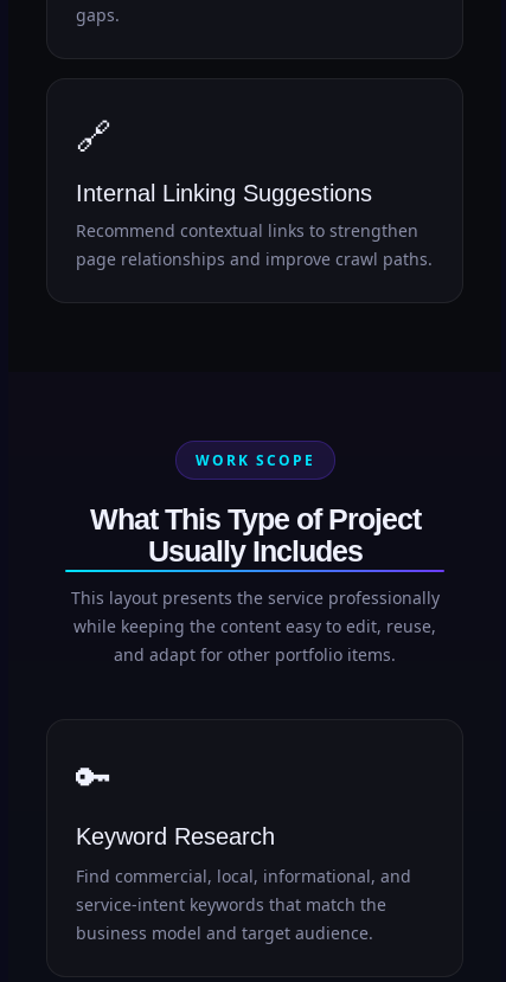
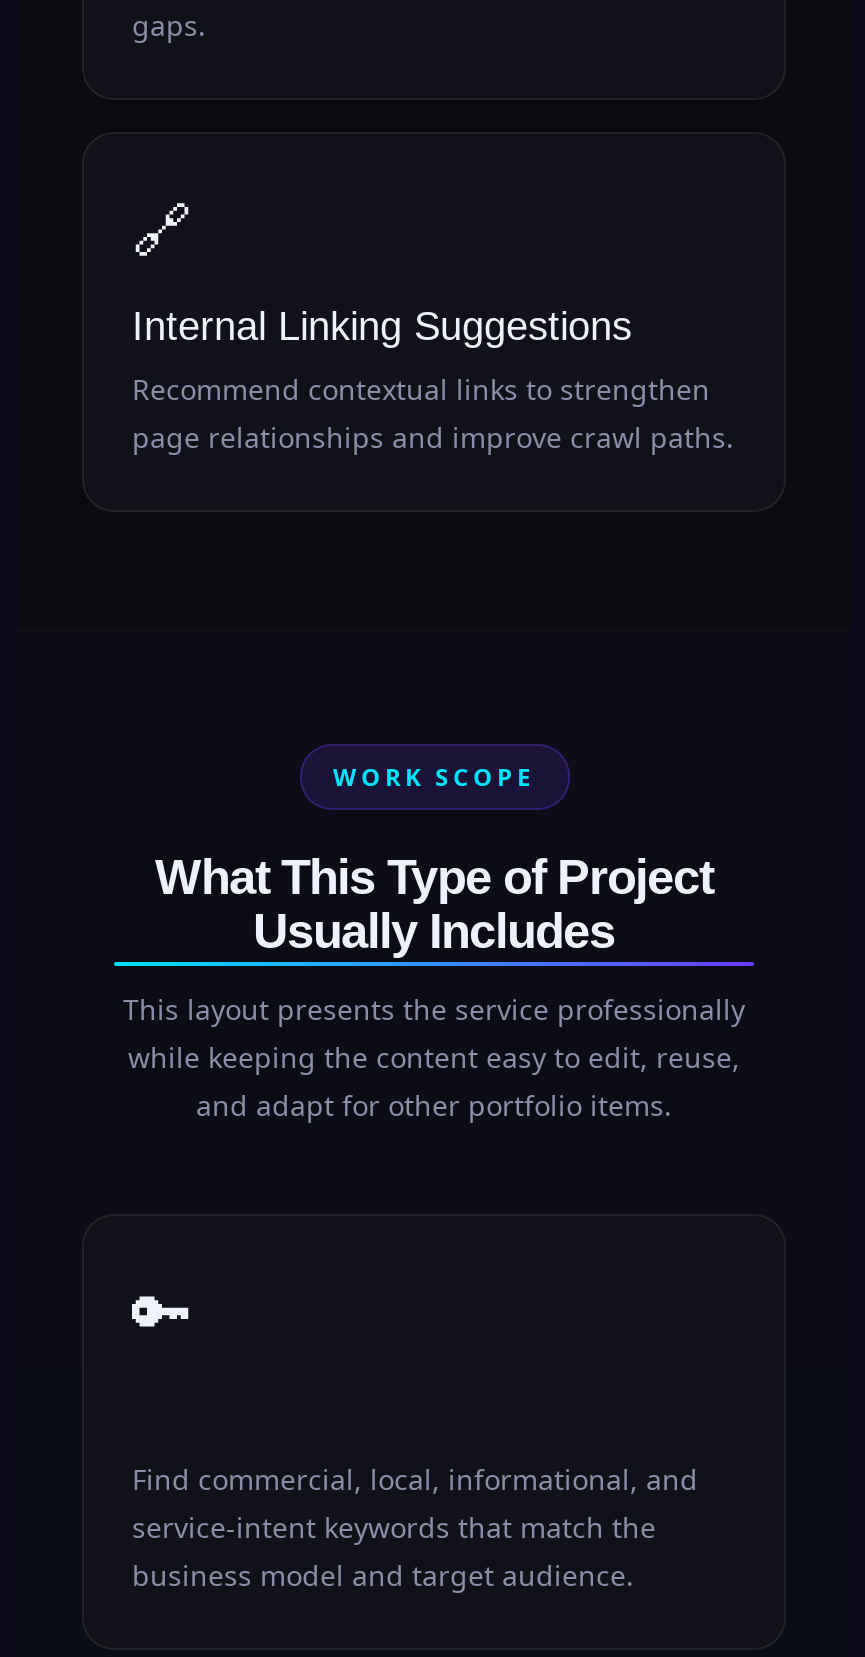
[76,823,275,849] Keyword Research -> none

